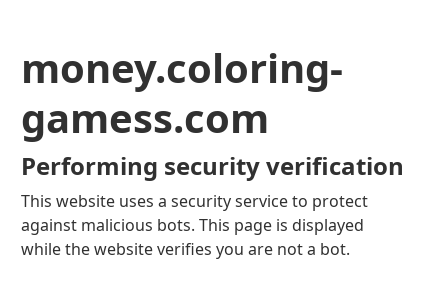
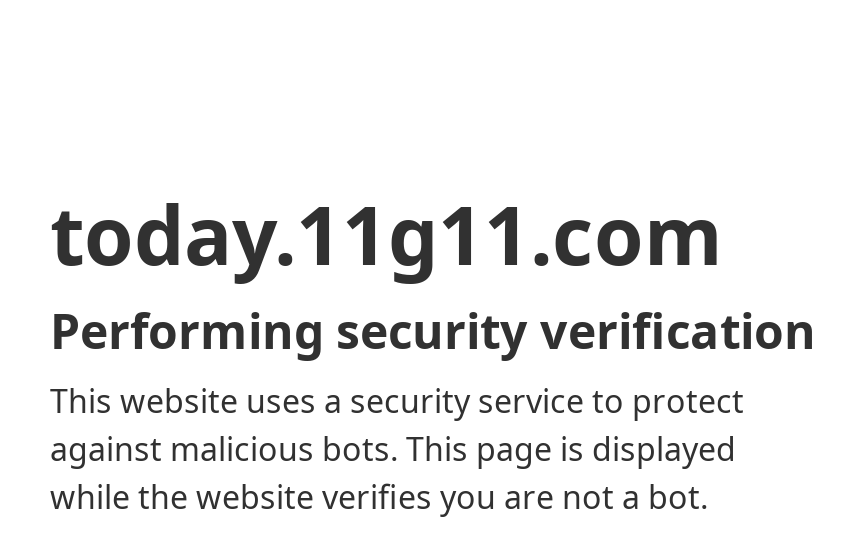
[21,40,343,145] money.coloring- | gamess.com -> [50,179,722,289] today.11g11.com

